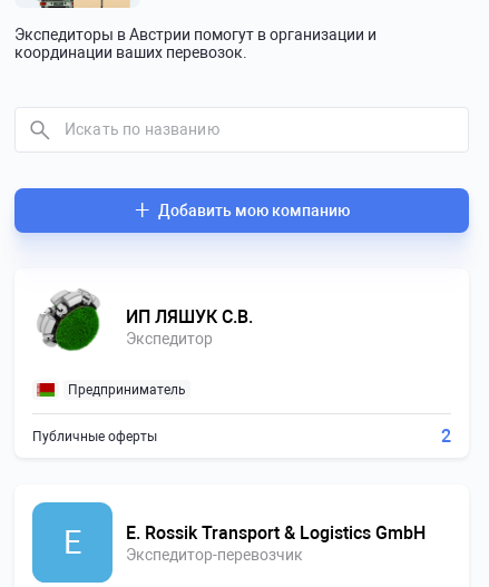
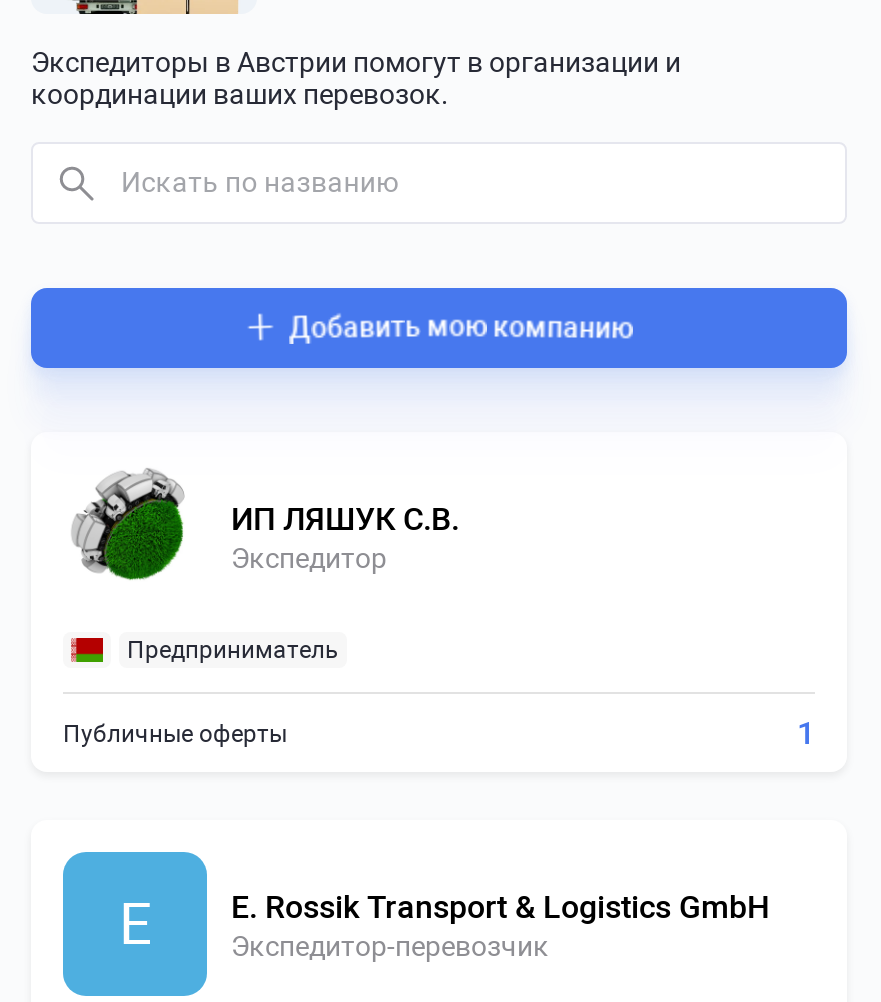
[441,426,451,447] 2 -> [797,714,815,752] 1

